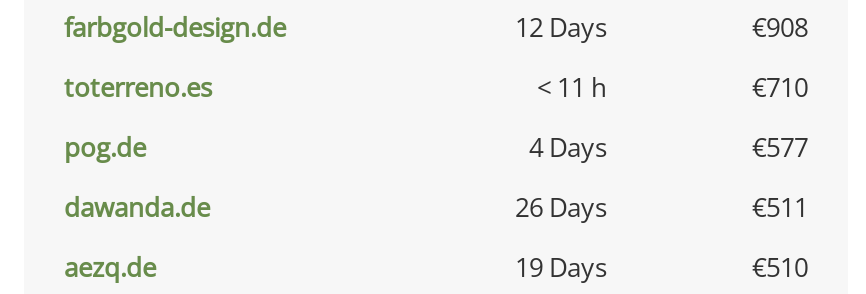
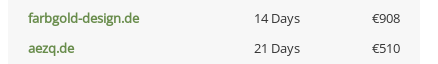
[515,9,607,45] 12 Days -> [253,9,299,27] 14 Days
[64,69,808,225] toterreno.es | < 11 h | €710 | pog.de | 4 Days | €577 | dawanda.de | 26 Days | €511 -> none
[515,249,607,285] 19 Days -> [253,39,299,57] 21 Days

